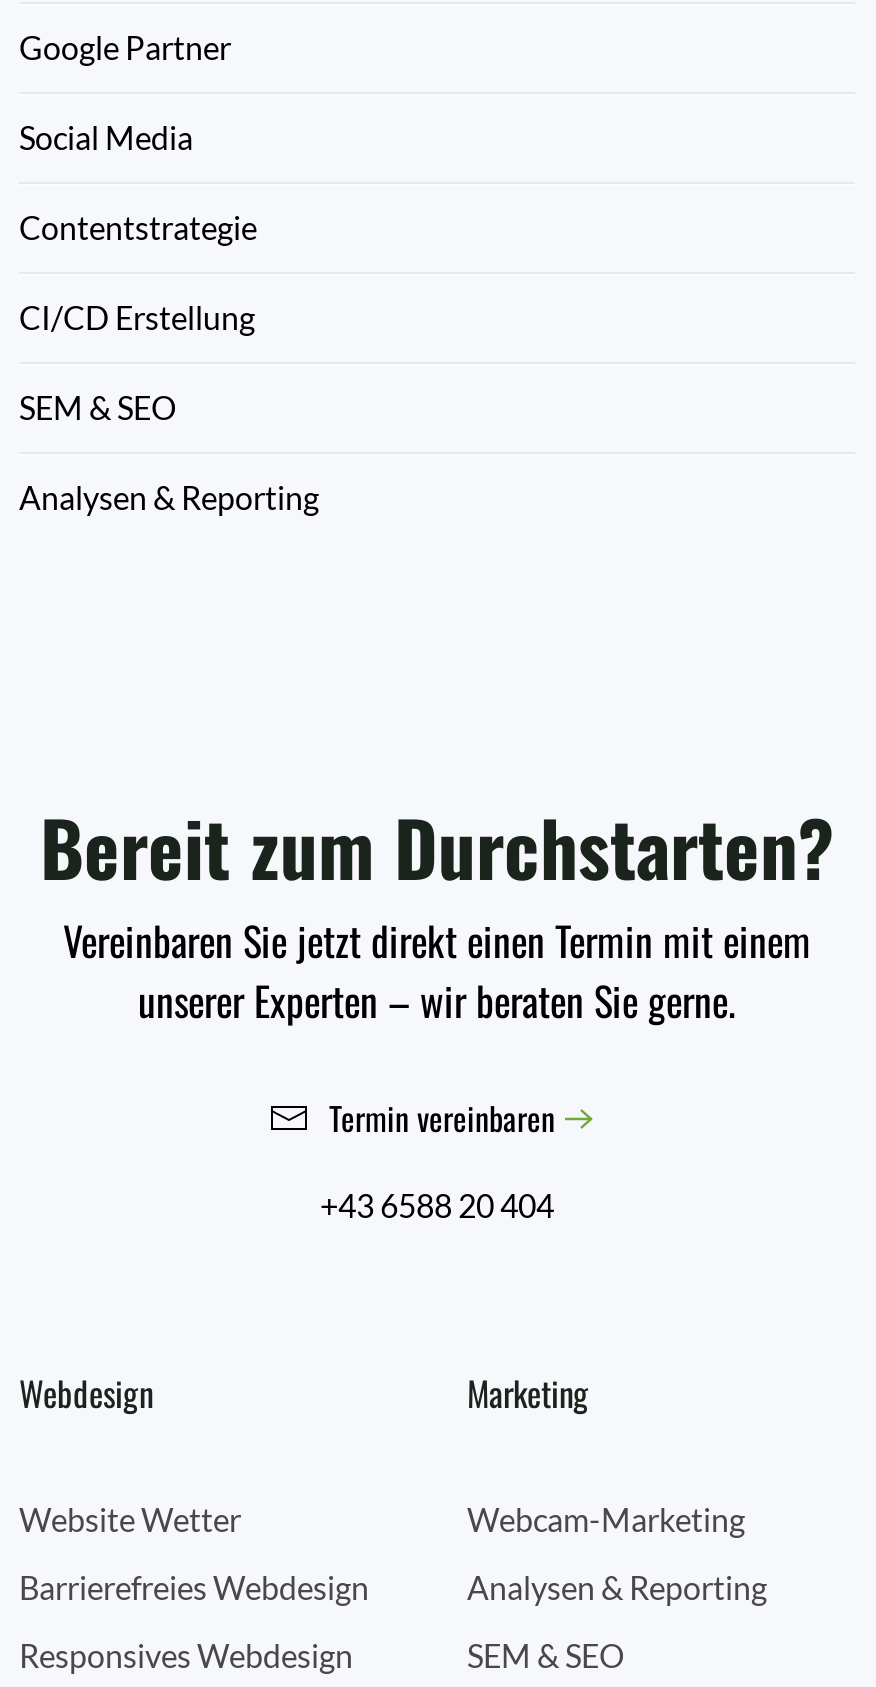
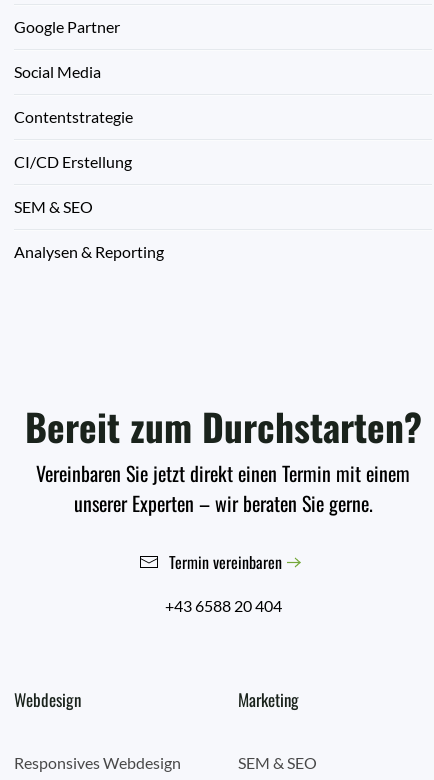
[19,1499,369,1605] Website Wetter | Barrierefreies Webdesign -> none
[467,1499,767,1605] Webcam-Marketing | Analysen & Reporting -> none

